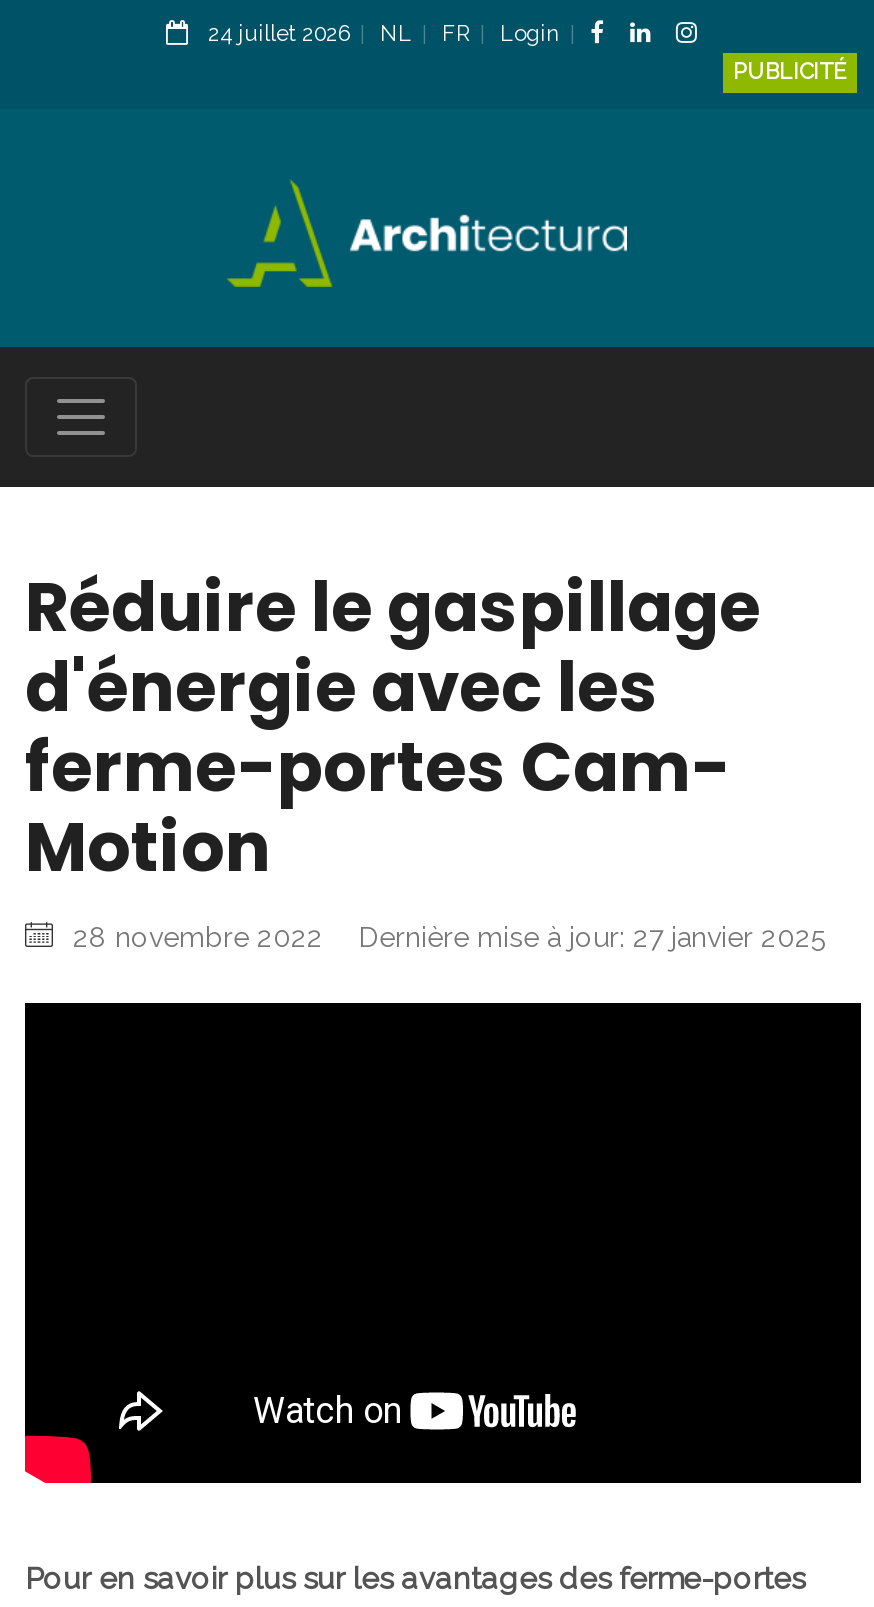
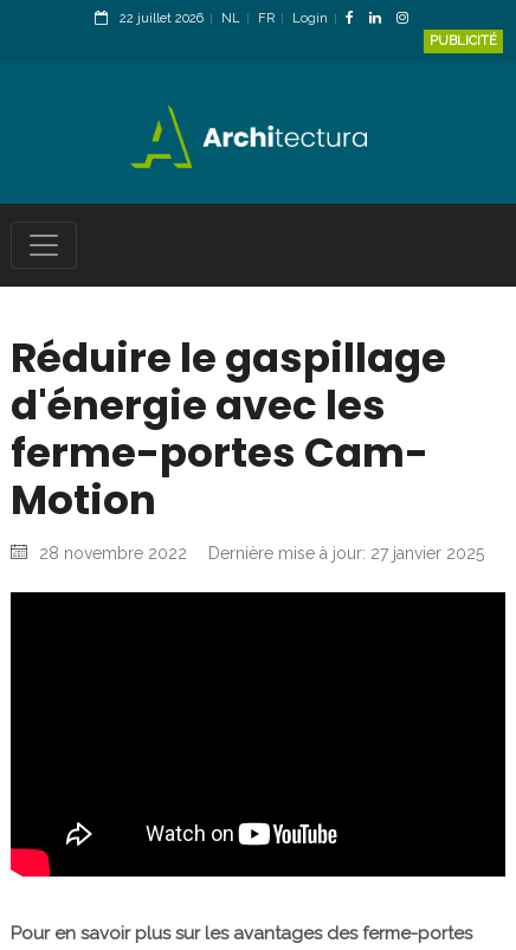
[208,21,560,47] 24 juillet 2026 NL FR Login -> [119,11,327,26] 22 juillet 2026 NL FR Login

